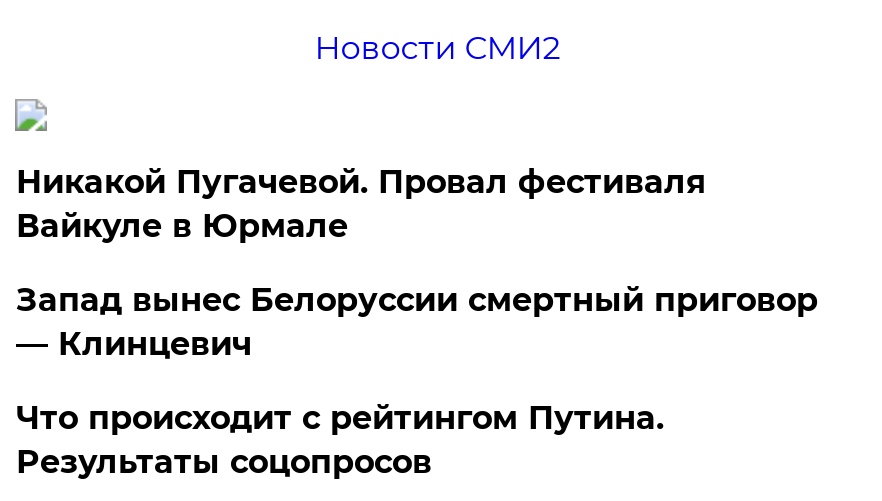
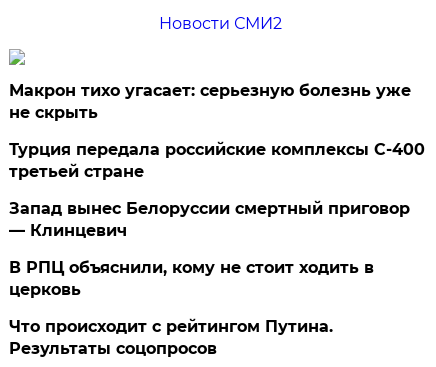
[16,163,706,245] Никакой Пугачевой. Провал фестиваля | Вайкуле в Юрмале -> [9,81,425,181] Макрон тихо угасает: серьезную болезнь уже | не скрыть | Турция передала российские комплексы С-400 | третьей стране
none -> [9,258,374,299] В РПЦ объяснили, кому не стоит ходить в | церковь

